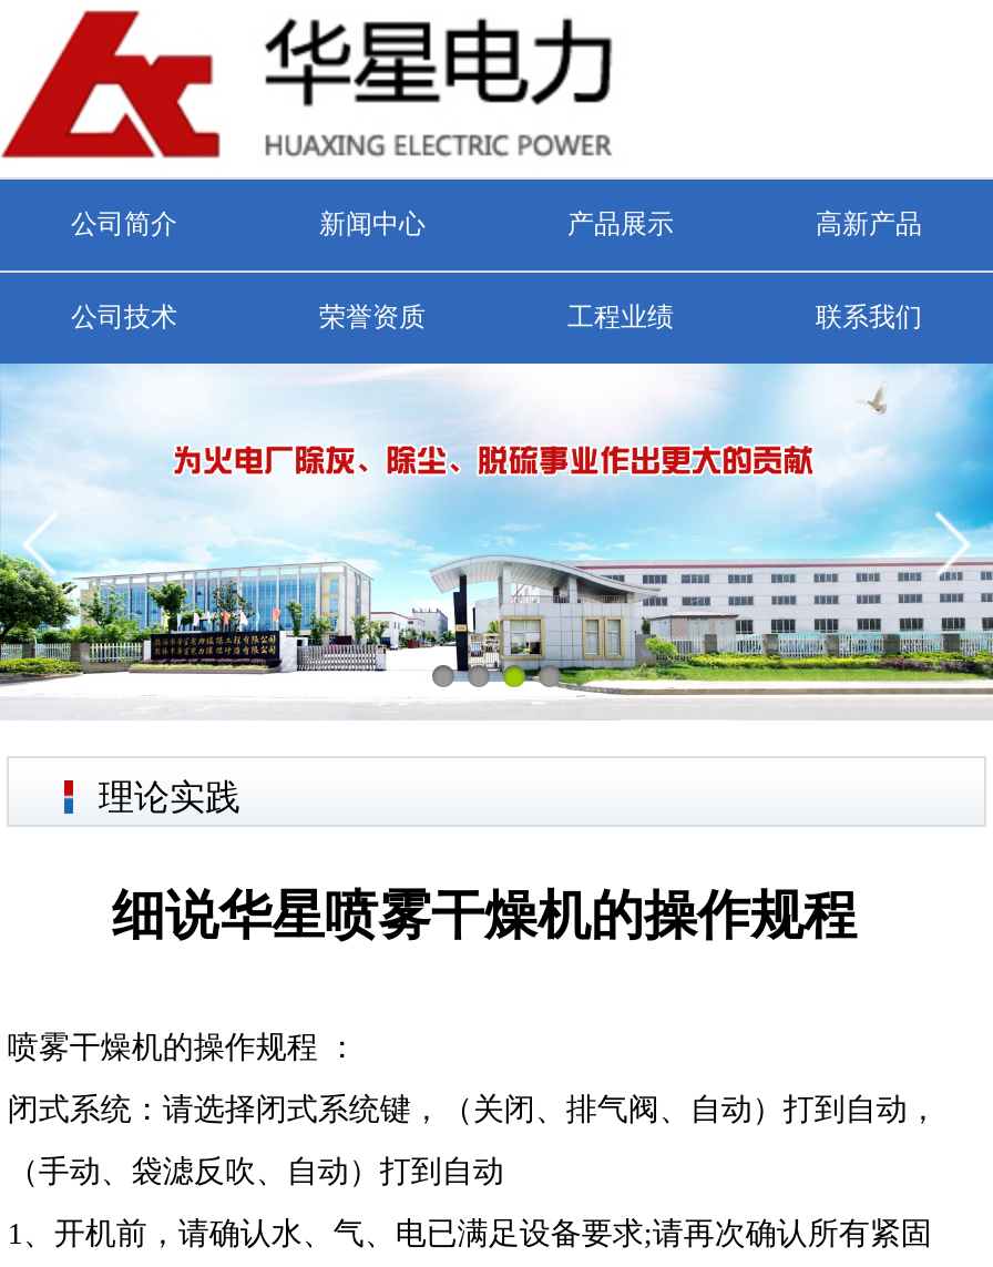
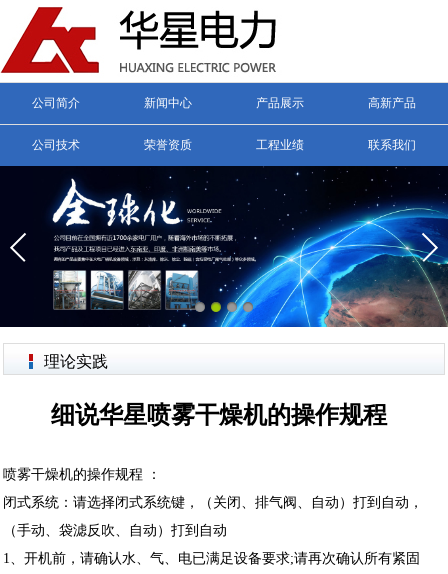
[7,361,986,721] [image] -> [3,165,445,328] [image]

